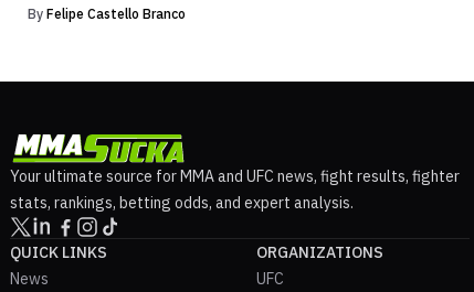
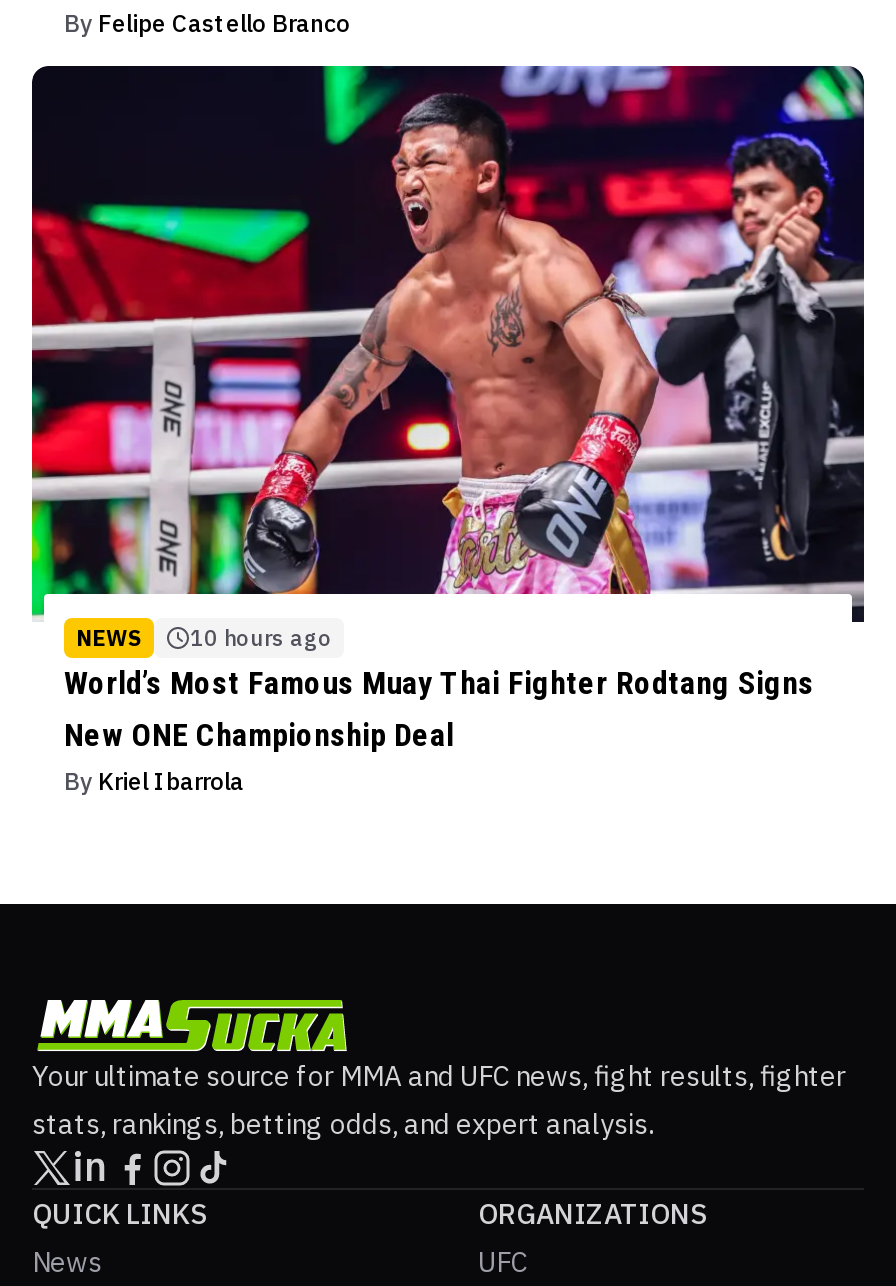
none -> [30,64,866,796] [image] | NEWS | 10 hours ago | World’s Most Famous Muay Thai Fighter Rodtang Signs | New ONE Championship Deal | By Kriel Ibarrola

